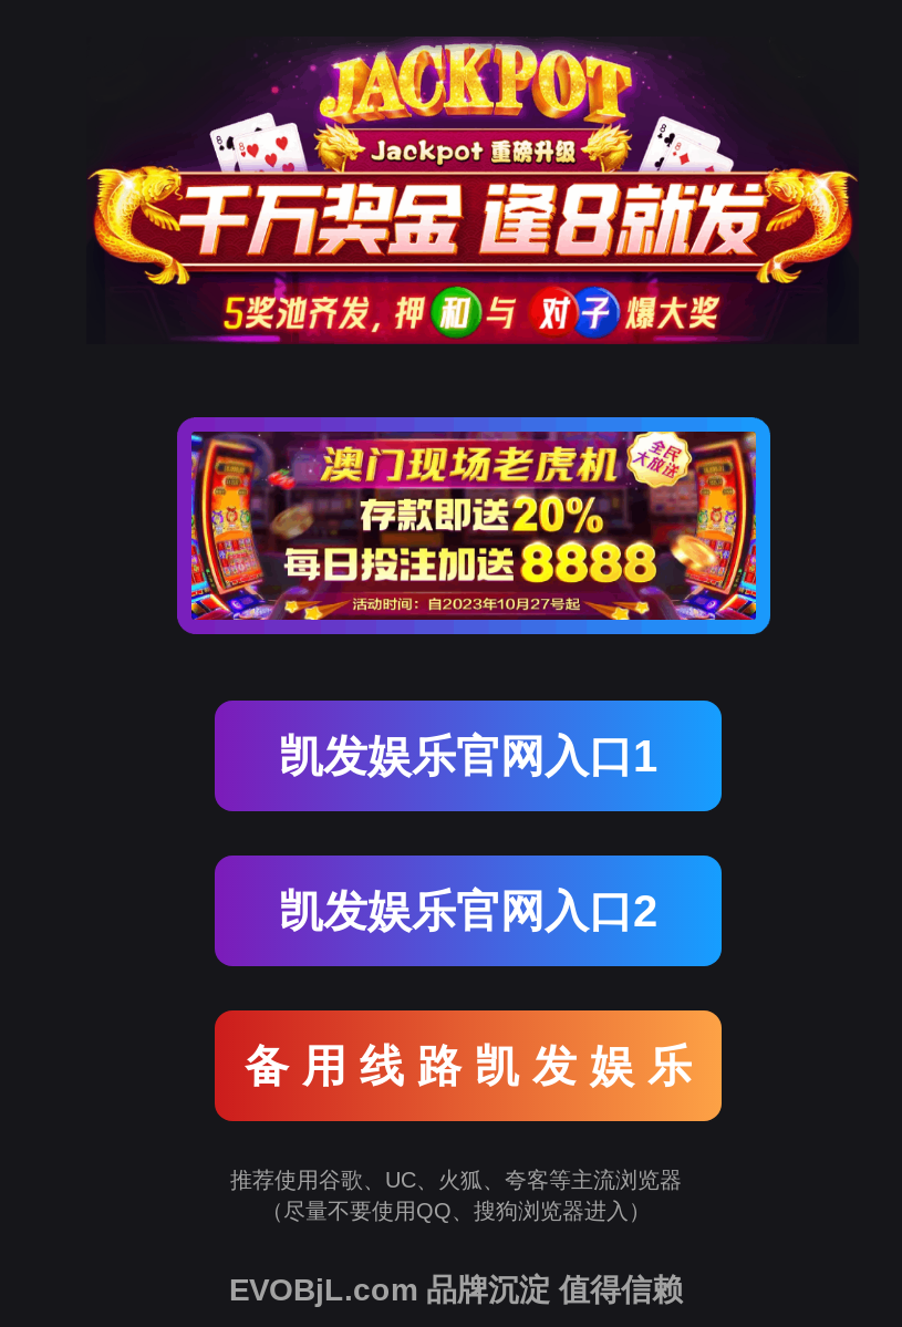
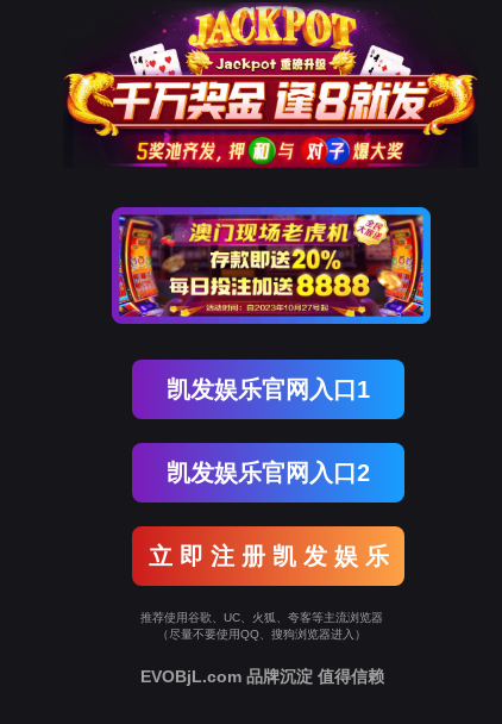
[245,1041,692,1090] 备 用 线 路 凯 发 娱 乐 -> [148,543,388,569] 立 即 注 册 凯 发 娱 乐

